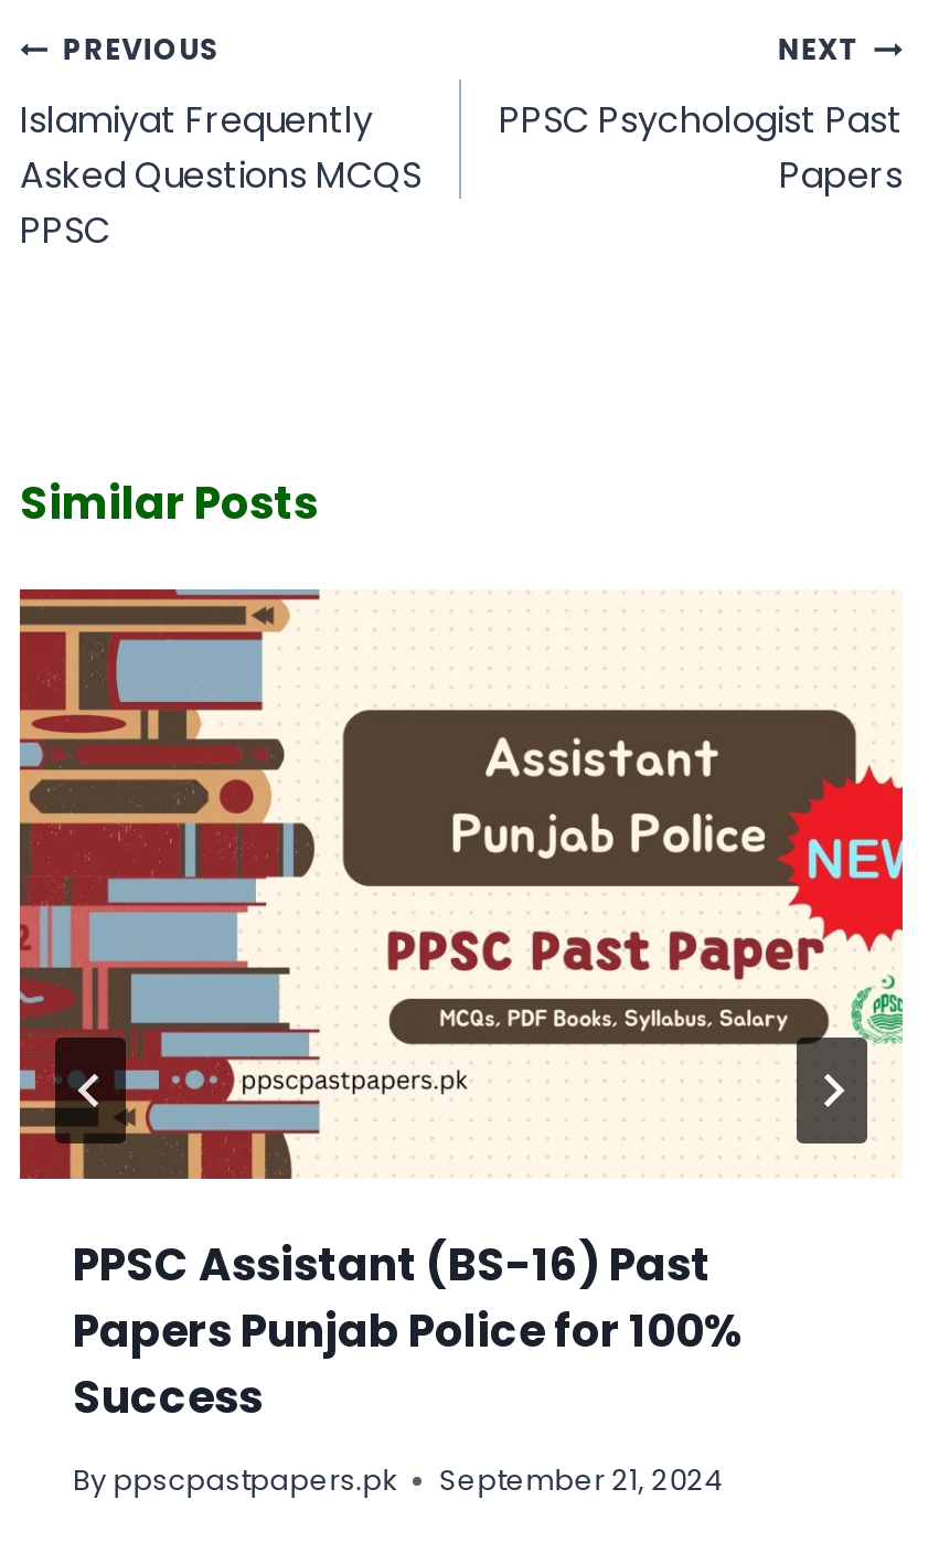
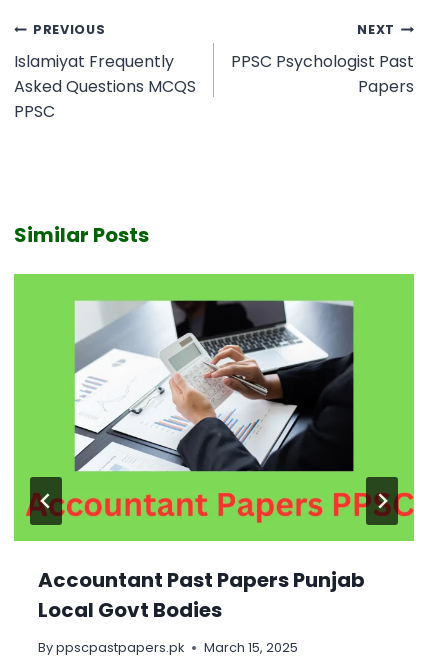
[18,587,905,1428] [image] | PPSC Assistant (BS-16) Past | Papers Punjab Police for 100% | Success -> [13,273,415,624] [image] | Accountant Past Papers Punjab | Local Govt Bodies
[73,1461,722,1499] By ppscpastpapers.pk September 21, 2024 -> [38,639,298,656] By ppscpastpapers.pk March 15, 2025

